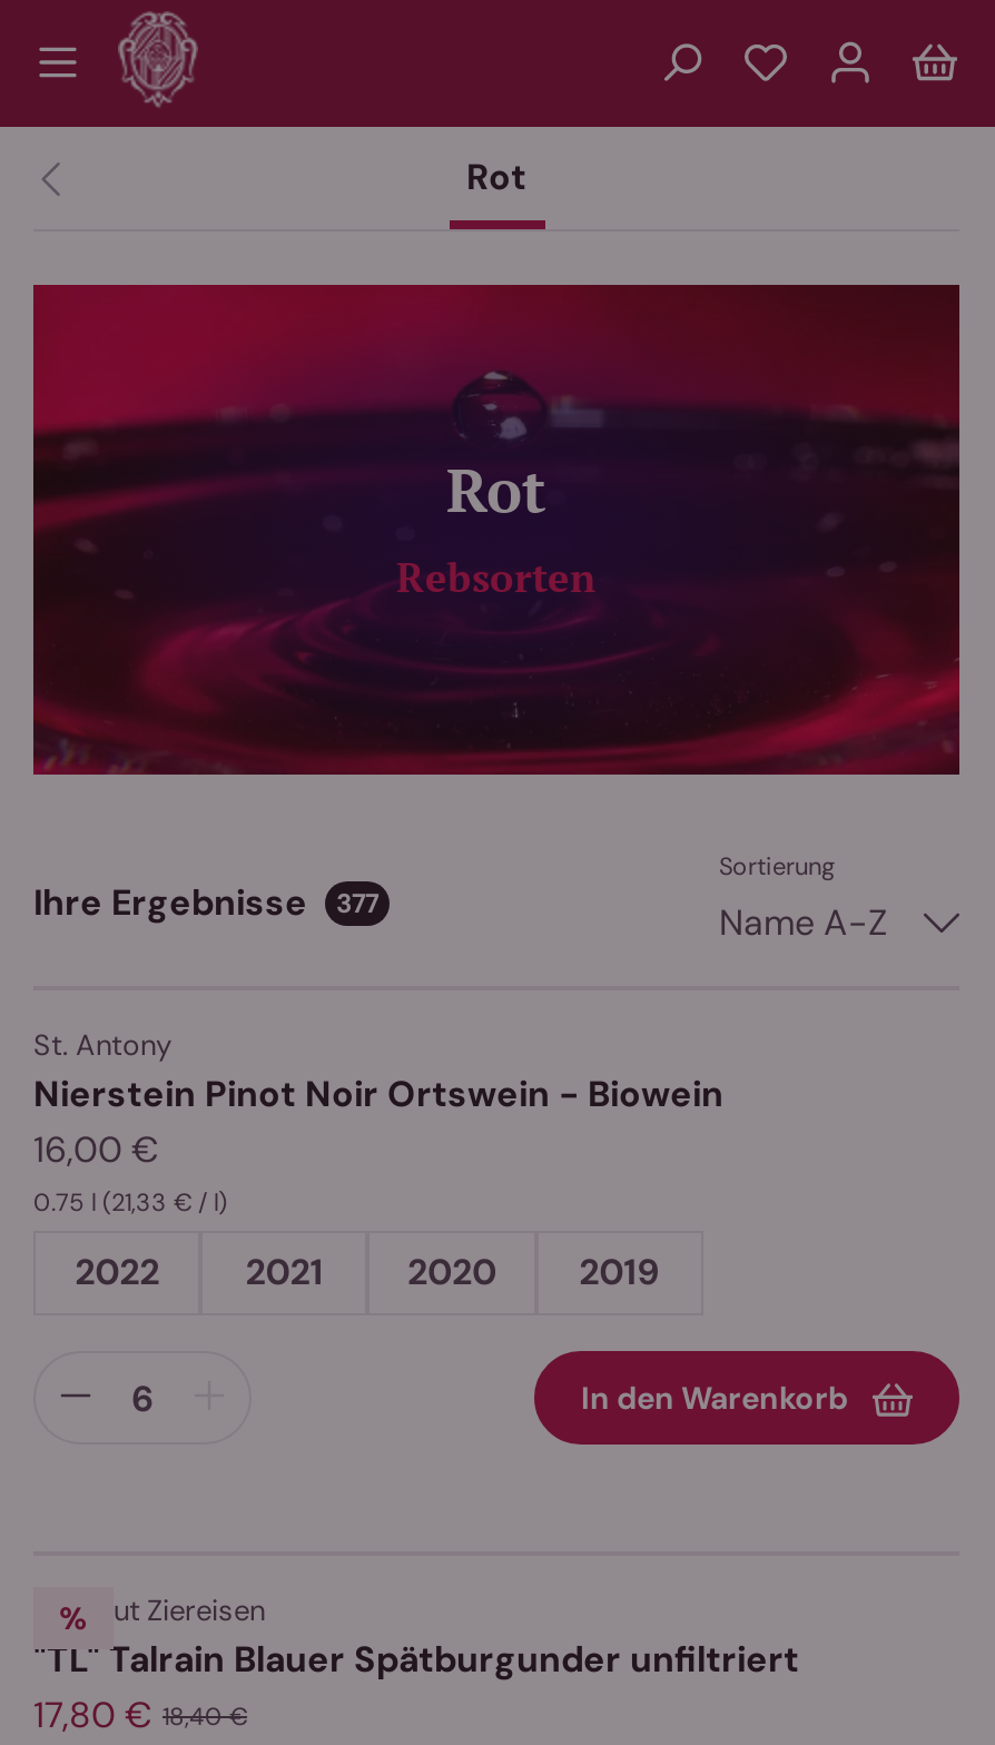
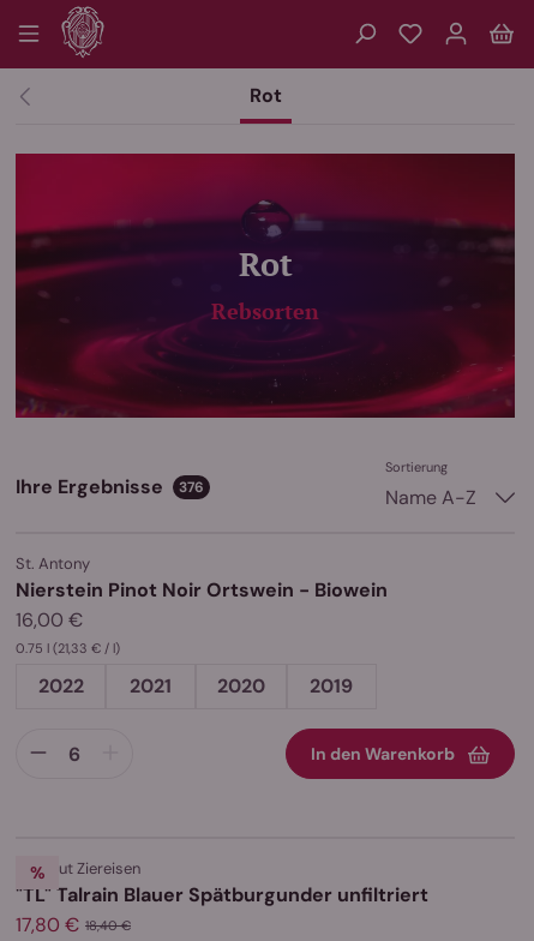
[33,879,378,925] Ihre Ergebnisse 377 -> [16,474,204,499] Ihre Ergebnisse 376

